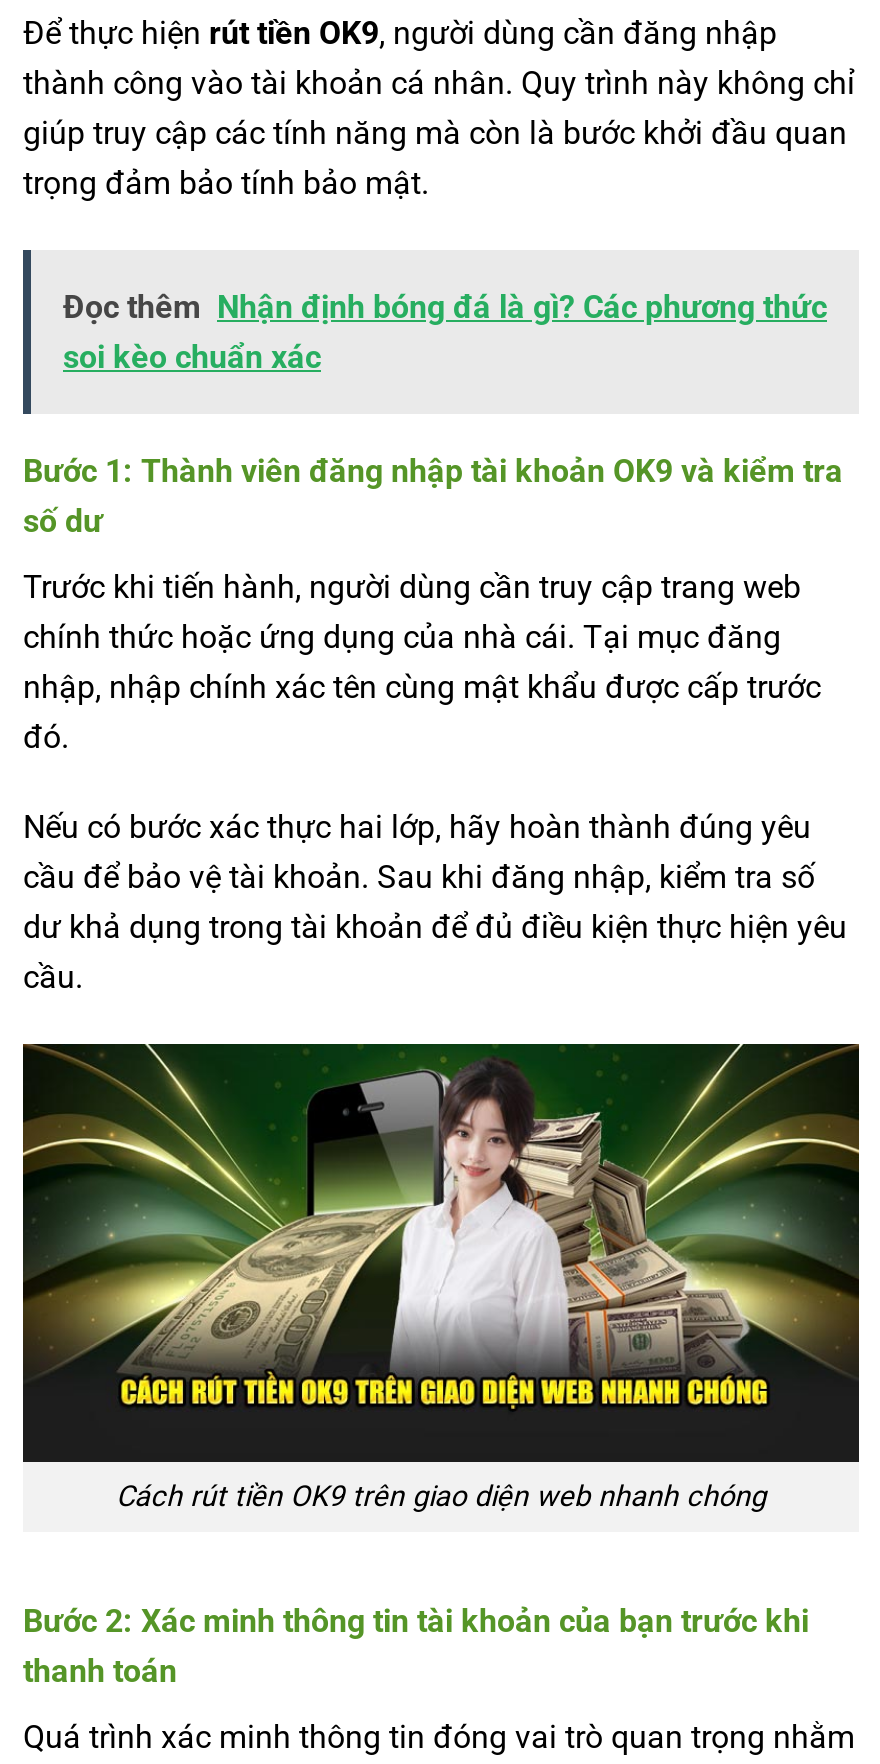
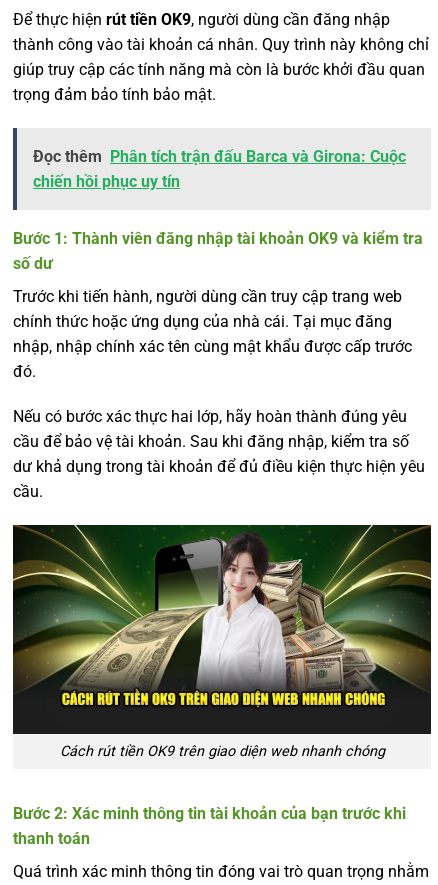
[63,287,827,375] Đọc thêm Nhận định bóng đá là gì? Các phương thức | soi kèo chuẩn xác -> [33,147,406,191] Đọc thêm Phân tích trận đấu Barca và Girona: Cuộc | chiến hồi phục uy tín

